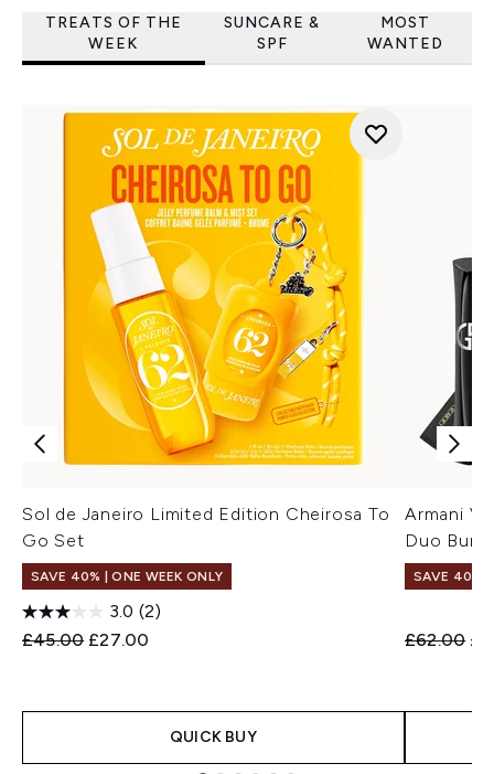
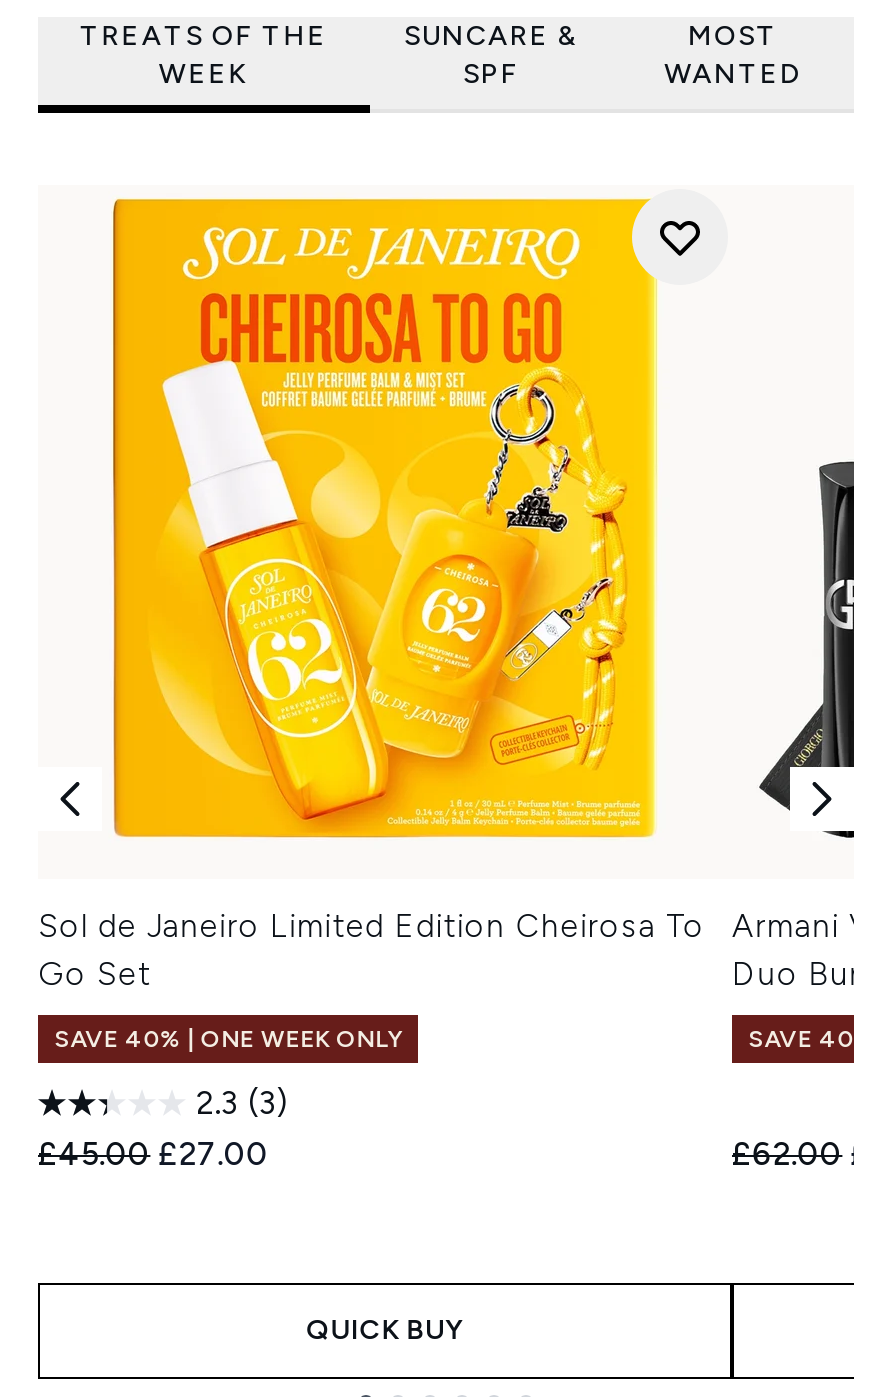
[109,601,161,622] 3.0 (2) -> [196,1083,288,1121] 2.3 (3)

